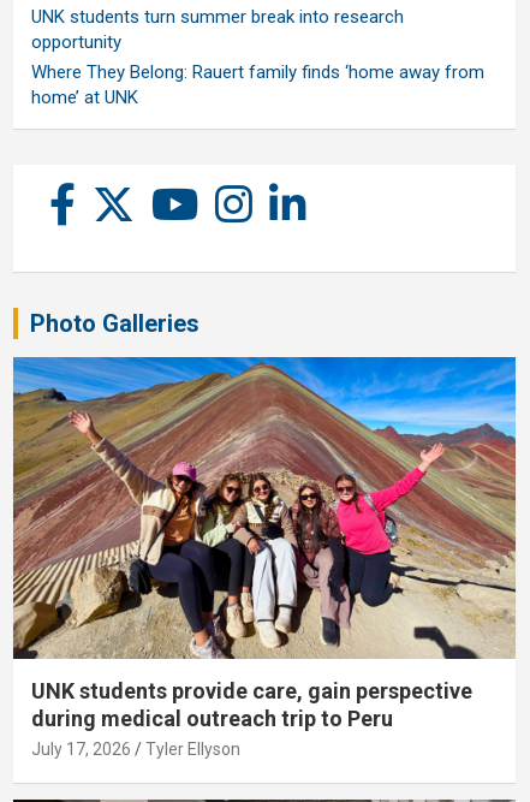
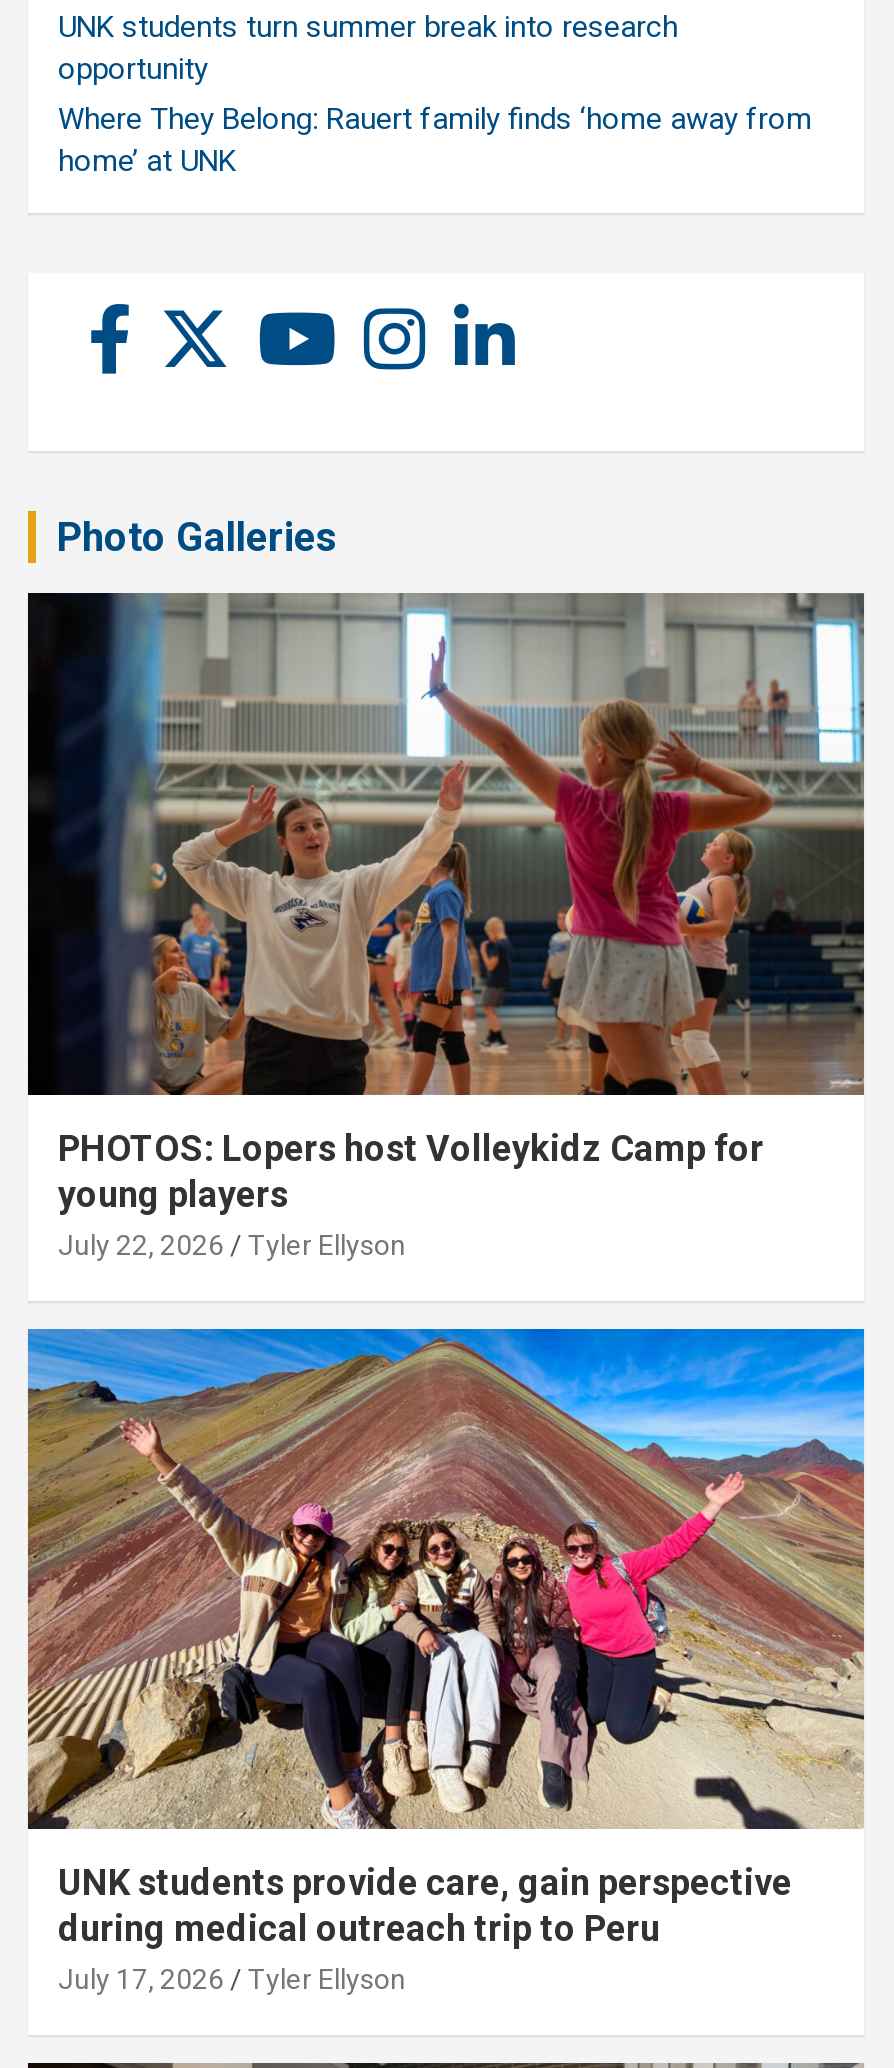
none -> [26,591,866,1261] [image] | PHOTOS: Lopers host Volleykidz Camp for | young players | July 22, 2026 | Tyler Ellyson

